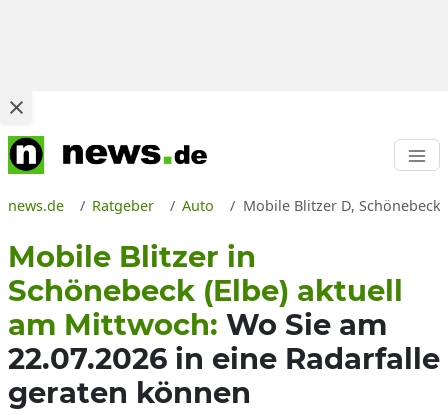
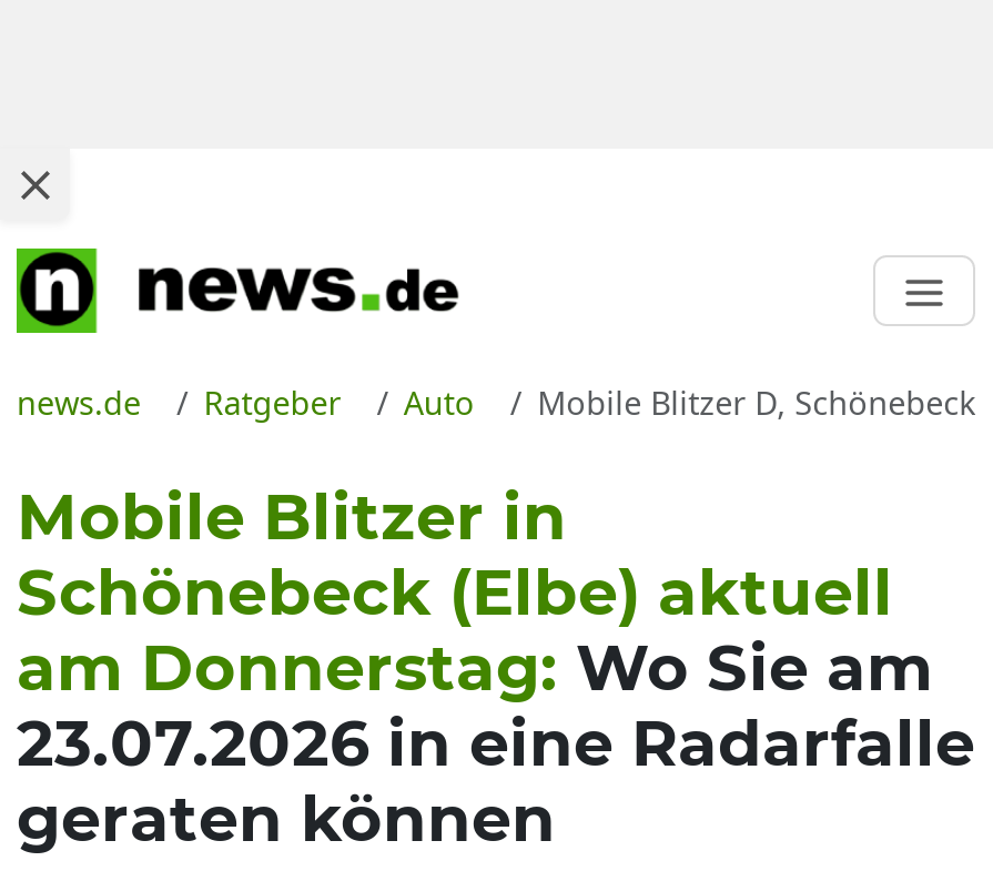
[8,307,387,342] am Mittwoch: Wo Sie am -> [17,628,933,706] am Donnerstag: Wo Sie am
[8,341,440,376] 22.07.2026 in eine Radarfalle -> [17,703,975,781] 23.07.2026 in eine Radarfalle

